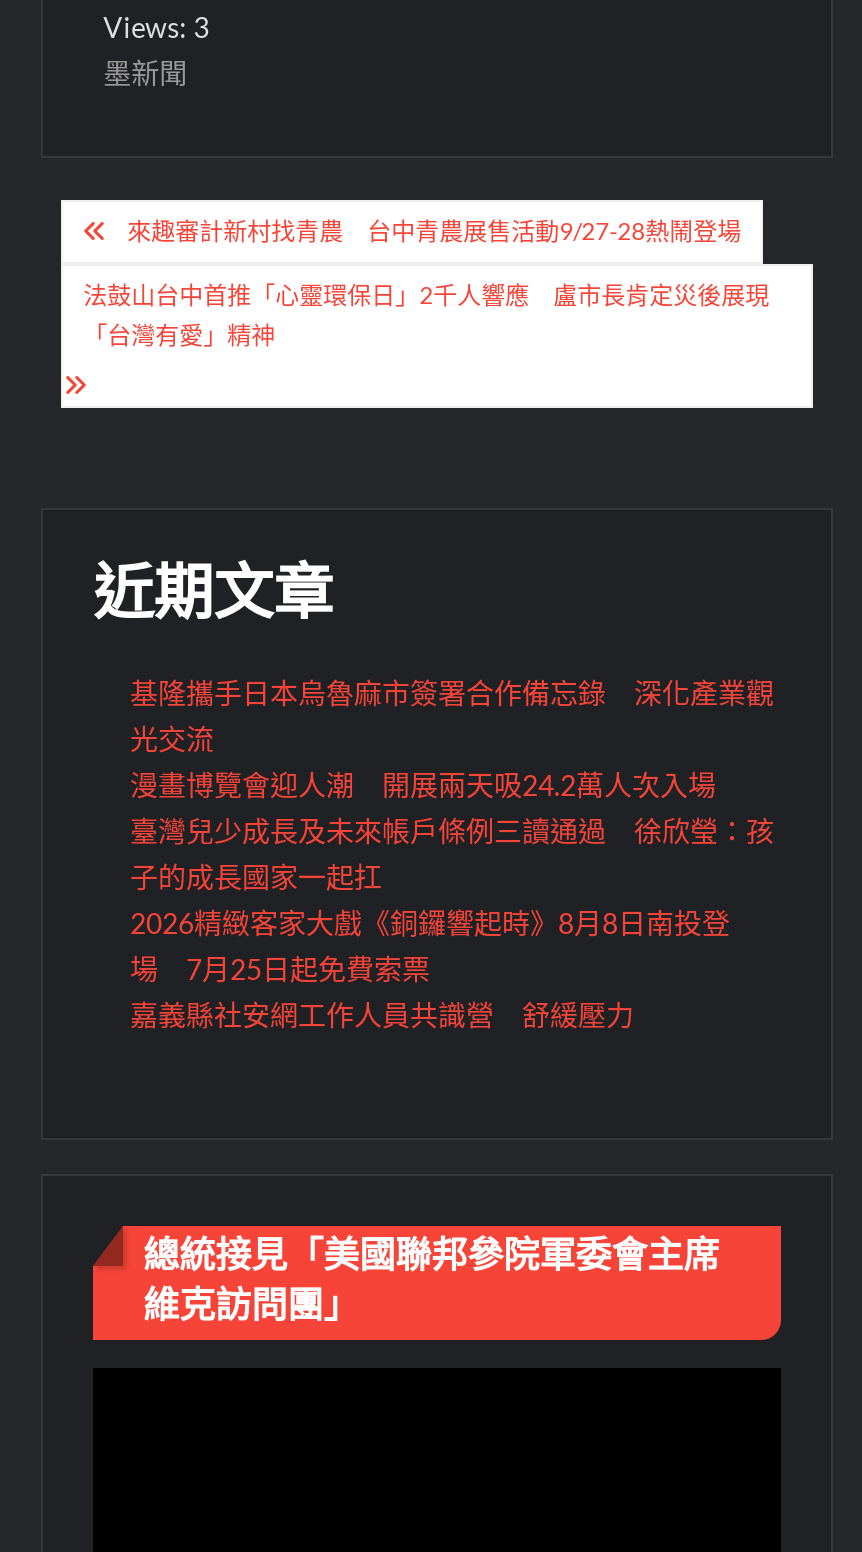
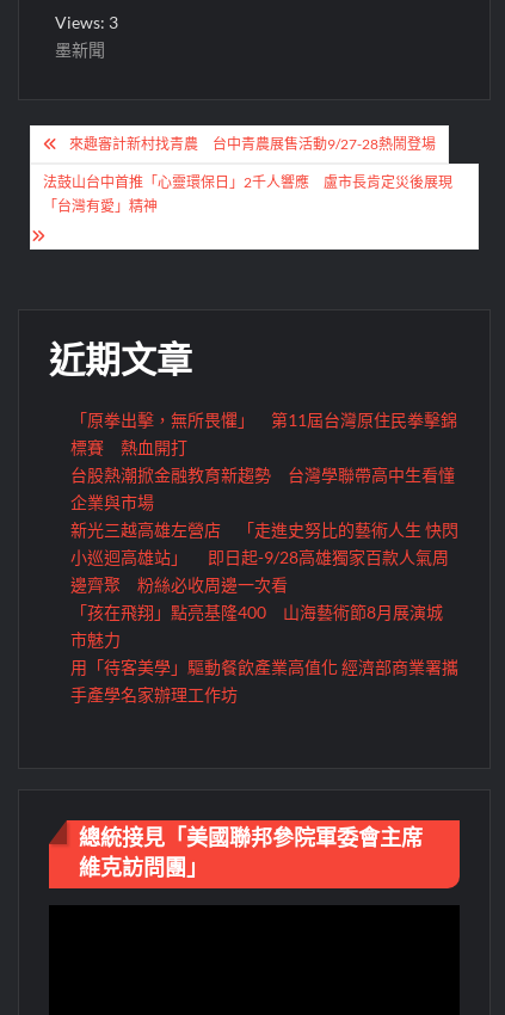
[130,677,774,1033] 基隆攜手日本烏魯麻市簽署合作備忘錄 深化產業觀 | 光交流 | 漫畫博覽會迎人潮 開展兩天吸24.2萬人次入場 | 臺灣兒少成長及未來帳戶條例三讀通過 徐欣瑩：孩 | 子的成長國家一起扛 | 2026精緻客家大戲《銅鑼響起時》8月8日南投登 | 場 7月25日起免費索票 | 嘉義縣社安網工作人員共識營 舒緩壓力 -> [71,410,459,705] 「原拳出擊，無所畏懼」 第11屆台灣原住民拳擊錦 | 標賽 熱血開打 | 台股熱潮掀金融教育新趨勢 台灣學聯帶高中生看懂 | 企業與市場 | 新光三越高雄左營店 「走進史努比的藝術人生 快閃 | 小巡迴高雄站」 即日起-9/28高雄獨家百款人氣周 | 邊齊聚 粉絲必收周邊一次看 | 「孩在飛翔」點亮基隆400 山海藝術節8月展演城 | 市魅力 | 用「待客美學」驅動餐飲產業高值化 經濟部商業署攜 | 手產學名家辦理工作坊

